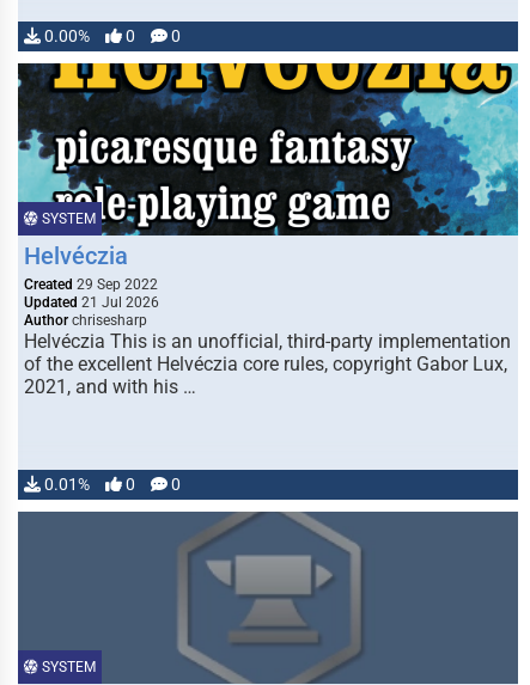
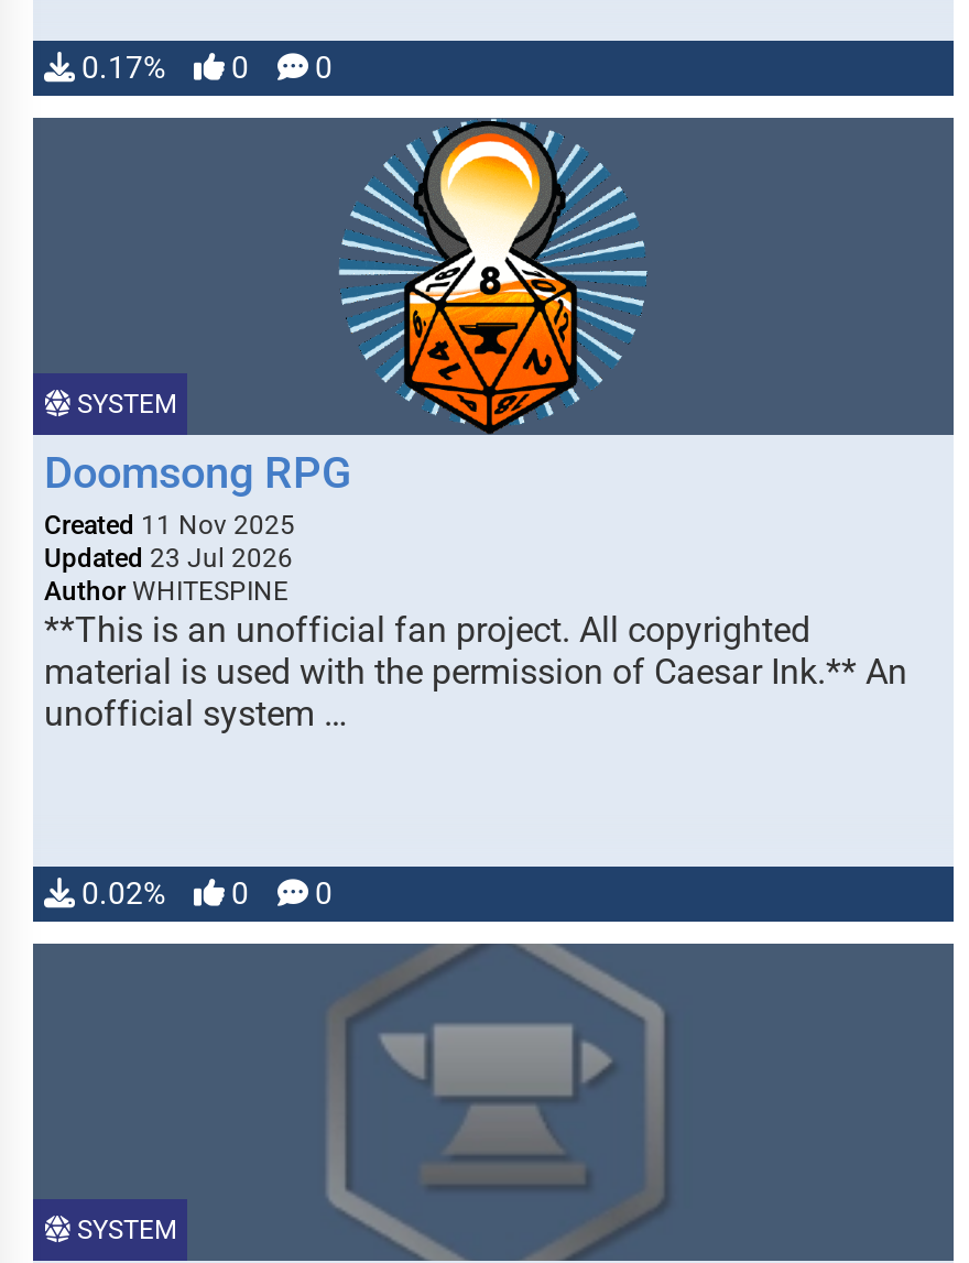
[41,26,181,45] 0.00% 0 0 -> [75,50,333,85] 0.17% 0 0
[17,62,519,398] [image] | Helvéczia | Created 29 Sep 2022 | Updated 21 Jul 2026 | Author chrisesharp | Helvéczia This is an unofficial, third-party implementation | of the excellent Helvéczia core rules, copyright Gabor Lux, | 2021, and with his … -> [31,116,956,734] [image] | Doomsong RPG | Created 11 Nov 2025 | Updated 23 Jul 2026 | Author WHITESPINE | **This is an unofficial fan project. All copyrighted | material is used with the permission of Caesar Ink.** An | unofficial system …
[41,475,181,494] 0.01% 0 0 -> [75,875,333,911] 0.02% 0 0

